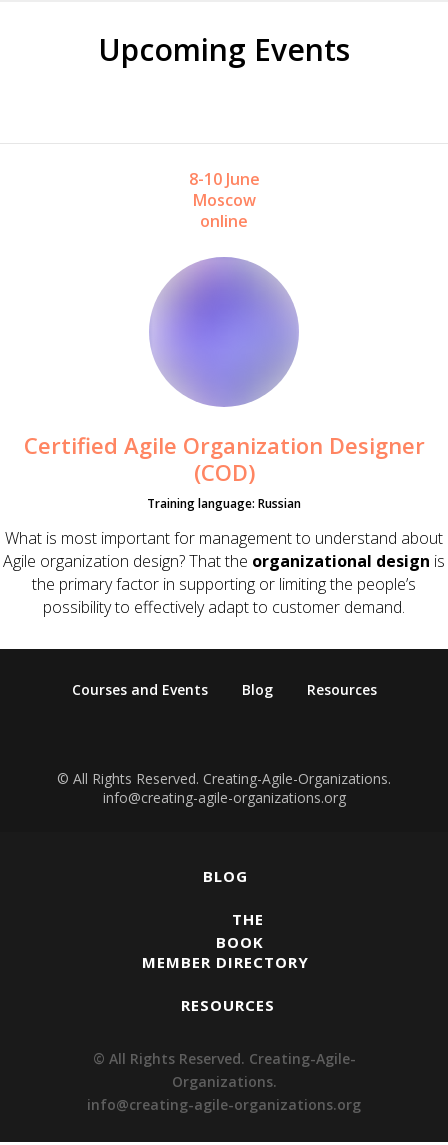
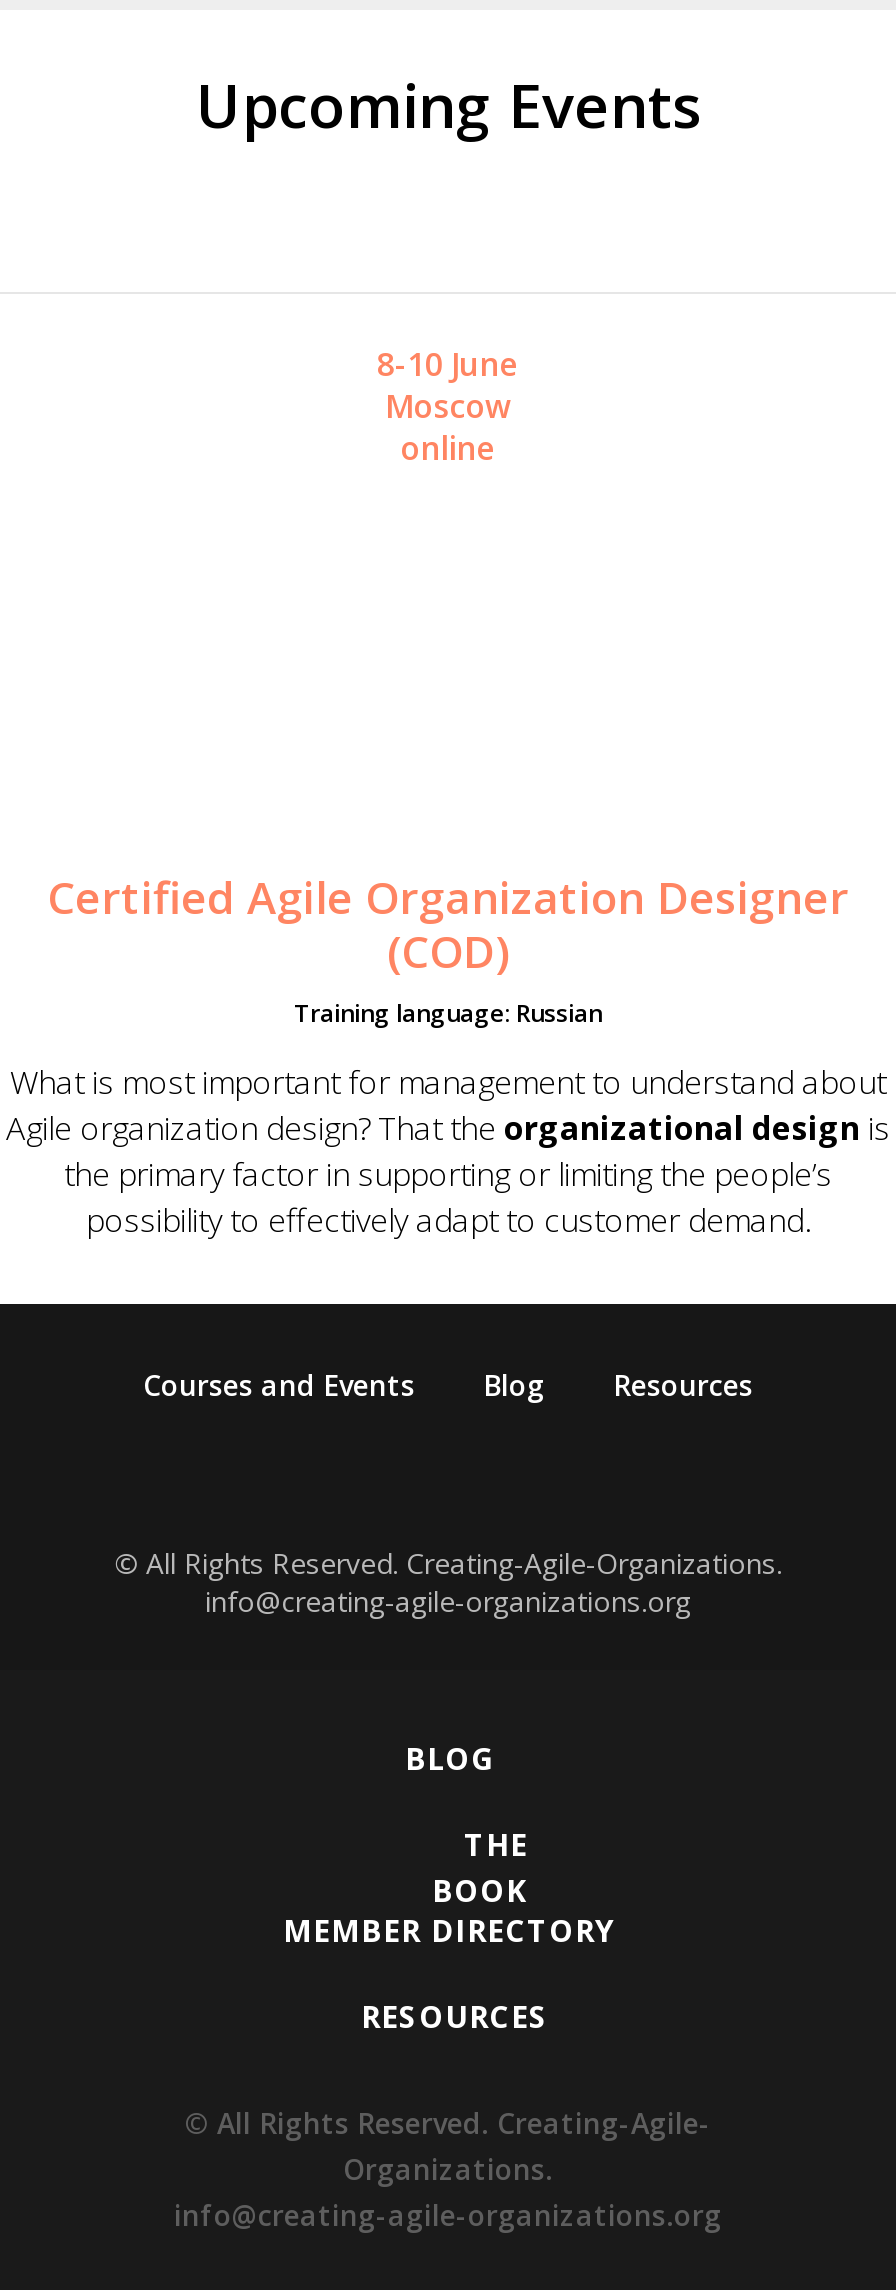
[149,256,299,408] [image] -> none

